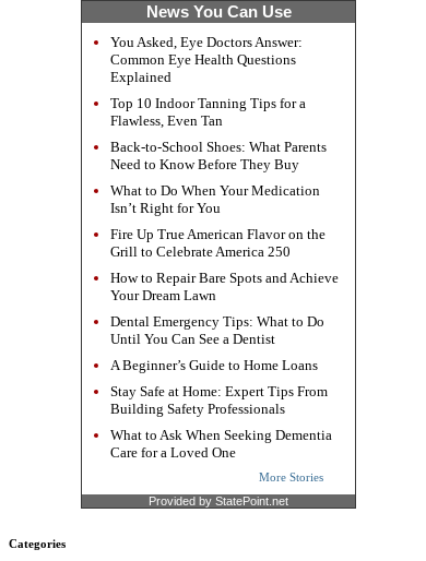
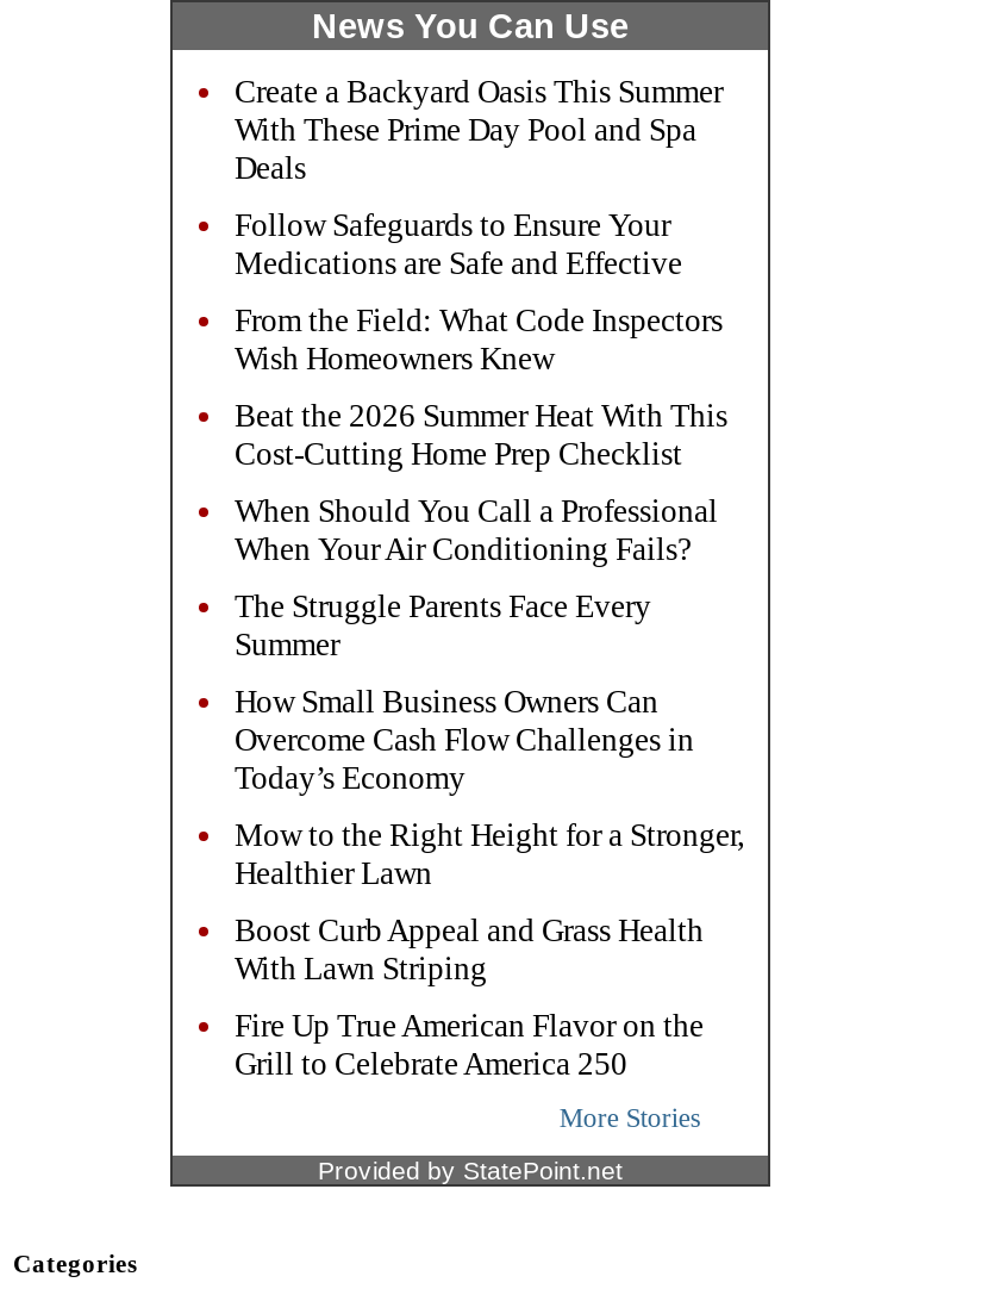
[110,33,327,216] You Asked, Eye Doctors Answer: | Common Eye Health Questions | Explained | Top 10 Indoor Tanning Tips for a | Flawless, Even Tan | Back-to-School Shoes: What Parents | Need to Know Before They Buy | What to Do When Your Medication | Isn’t Right for You -> [235,73,744,985] Create a Backyard Oasis This Summer | With These Prime Day Pool and Spa | Deals | Follow Safeguards to Ensure Your | Medications are Safe and Effective | From the Field: What Code Inspectors | Wish Homeowners Knew | Beat the 2026 Summer Heat With This | Cost-Cutting Home Prep Checklist | When Should You Call a Professional | When Your Air Conditioning Fails? | The Struggle Parents Face Every | Summer | How Small Business Owners Can | Overcome Cash Flow Challenges in | Today’s Economy | Mow to the Right Height for a Stronger, | Healthier Lawn | Boost Curb Appeal and Grass Health | With Lawn Striping
moved [110,225,326,259] -> [235,1007,704,1081]: Fire Up True American Flavor on the | Grill to Celebrate America 250
[110,269,339,460] How to Repair Bare Spots and Achieve | Your Dream Lawn | Dental Emergency Tips: What to Do | Until You Can See a Dentist | A Beginner’s Guide to Home Loans | Stay Safe at Home: Expert Tips From | Building Safety Professionals | What to Ask When Seeking Dementia | Care for a Loved One -> none

